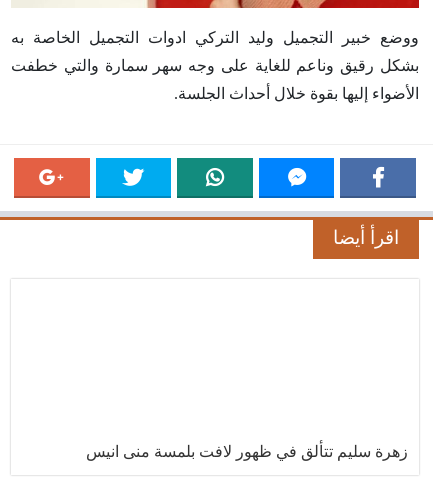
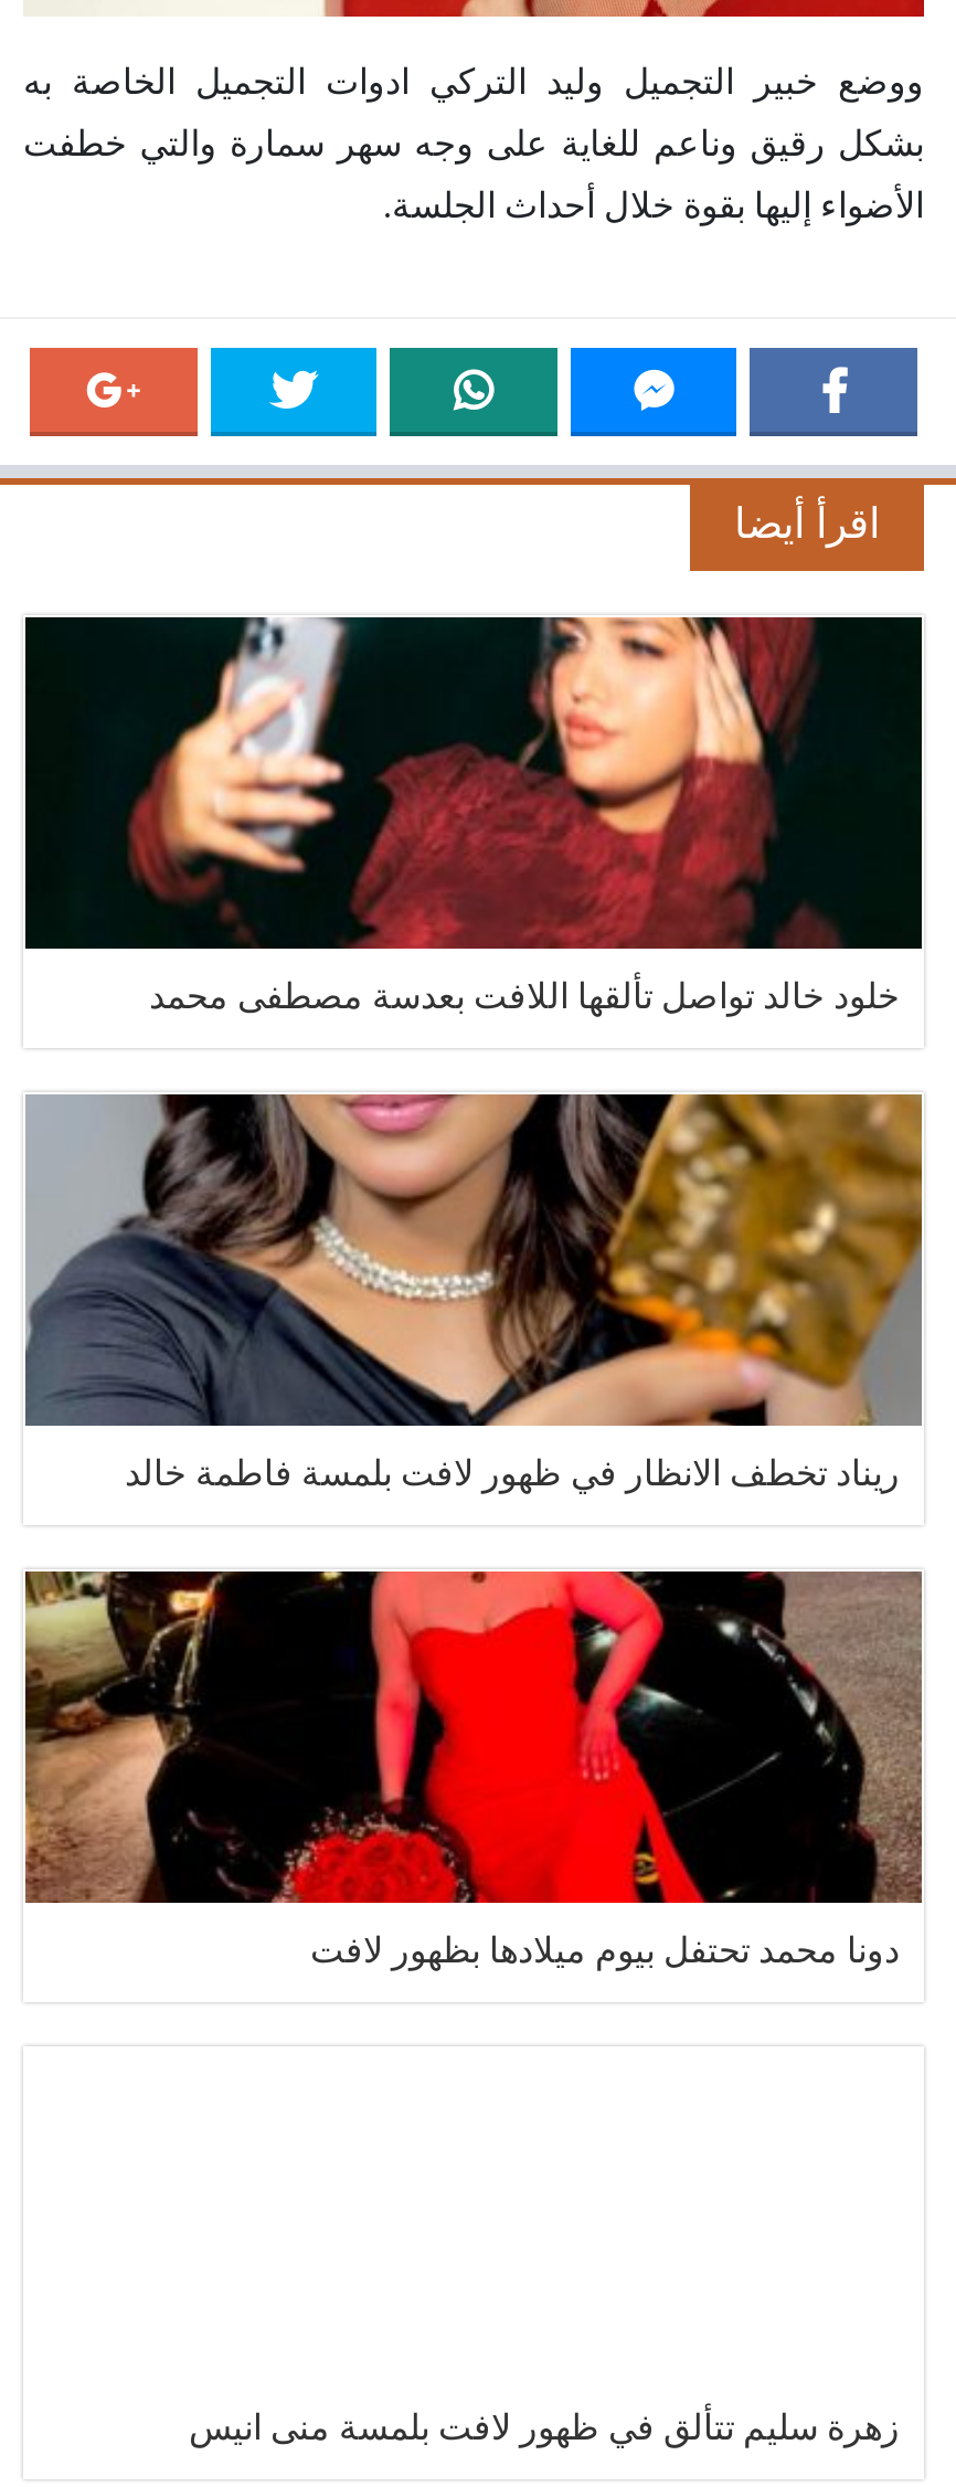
none -> [23,614,924,1016] [image] | خلود خالد تواصل تألقها اللافت بعدسة مصطفى محمد
none -> [23,1091,924,1493] [image] | ريناد تخطف الانظار في ظهور لافت بلمسة فاطمة خالد
none -> [23,1568,924,1970] [image] | دونا محمد تحتفل بيوم ميلادها بظهور لافت

